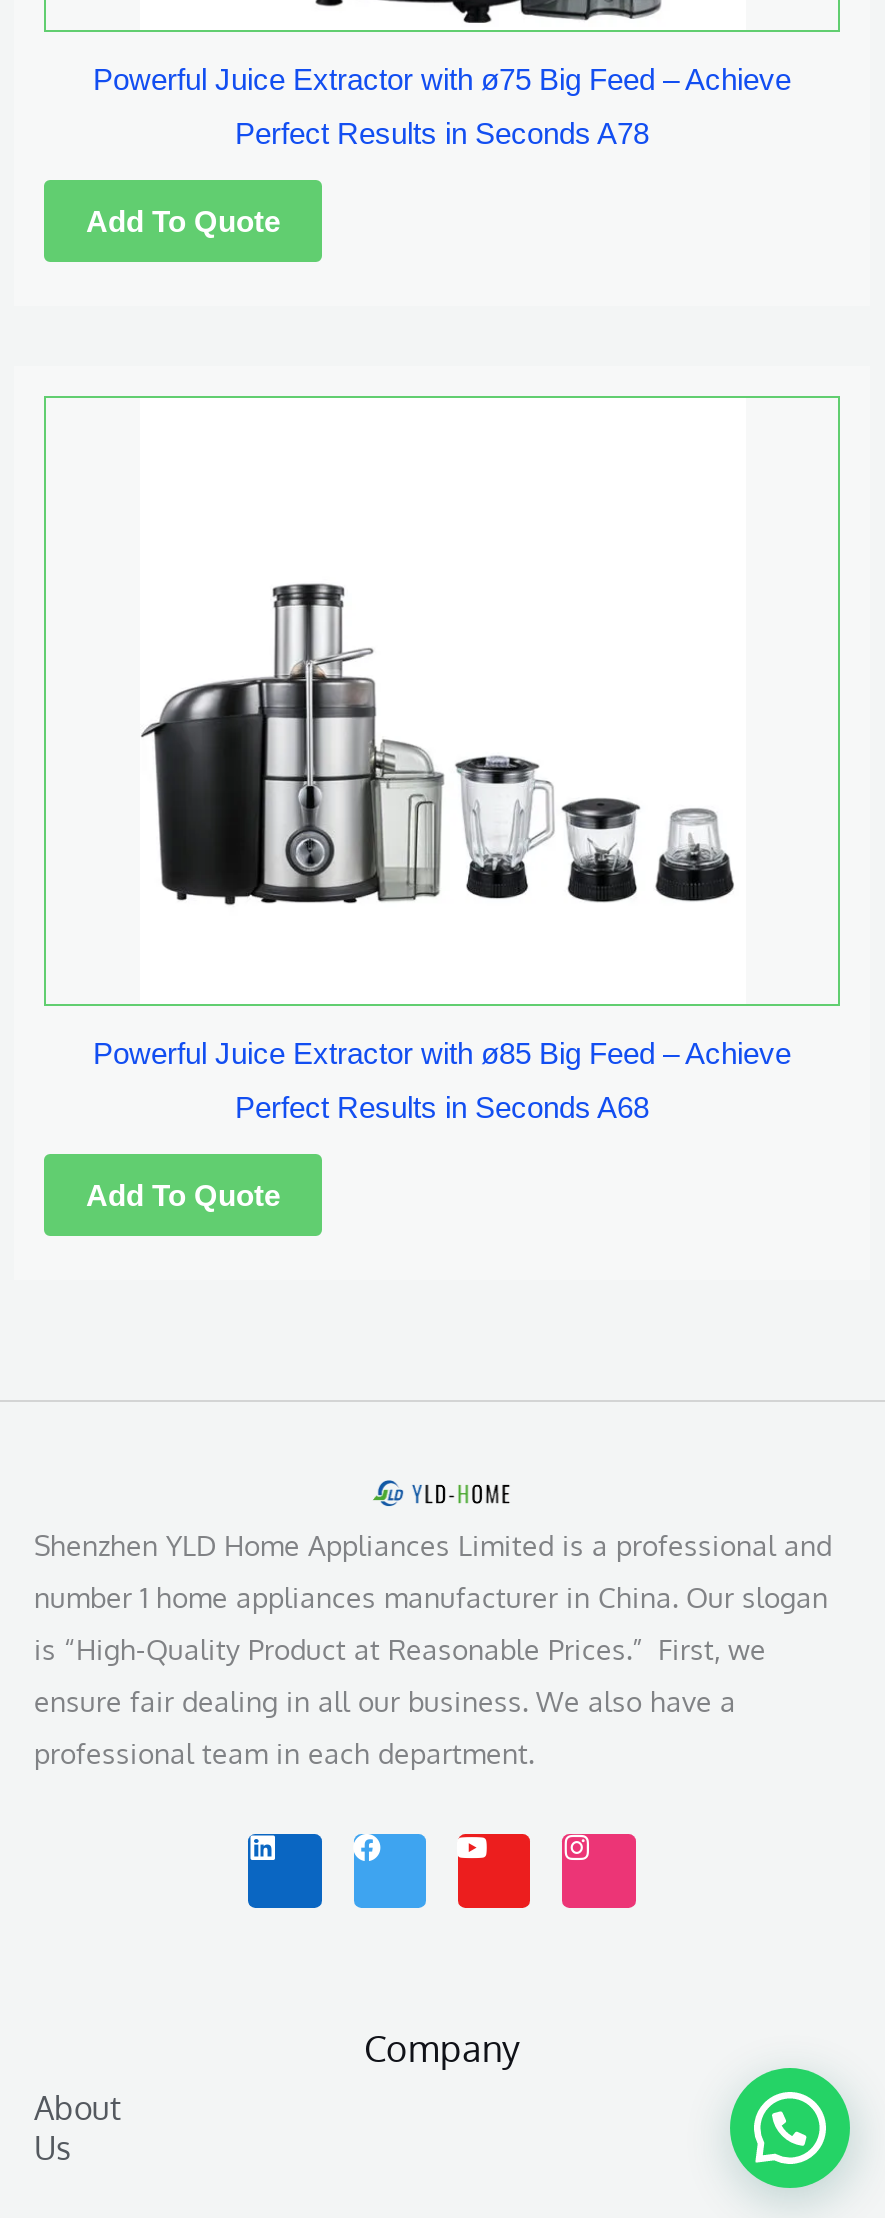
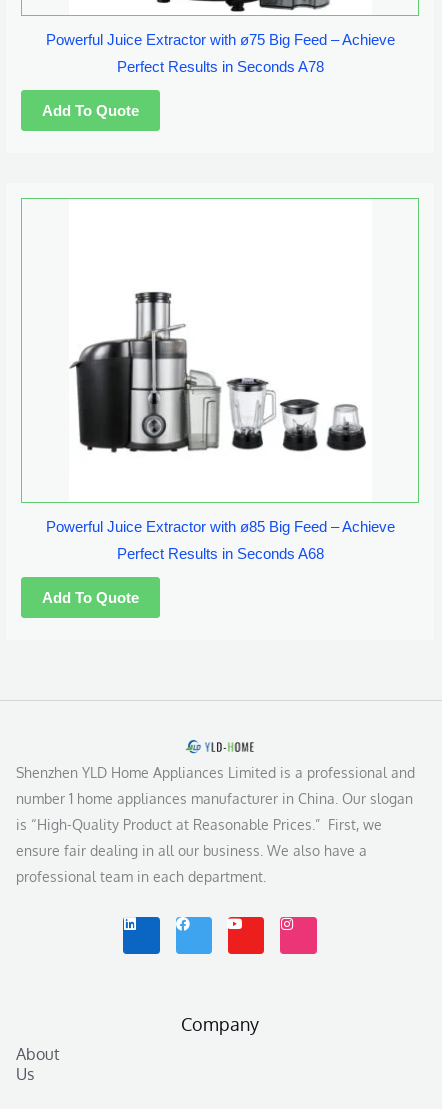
[726,2066,854,2196] [image] -> none

